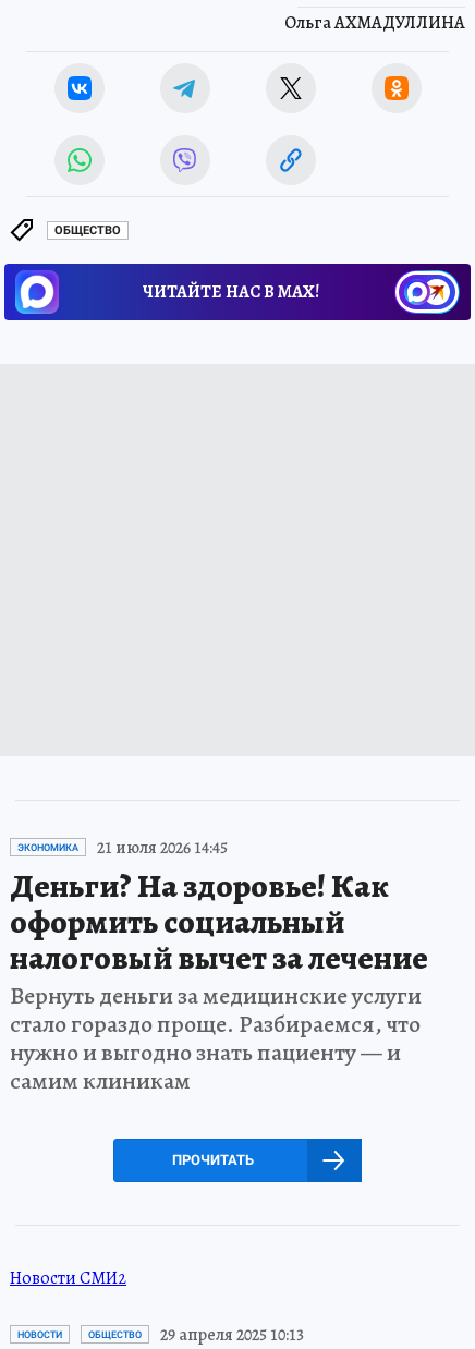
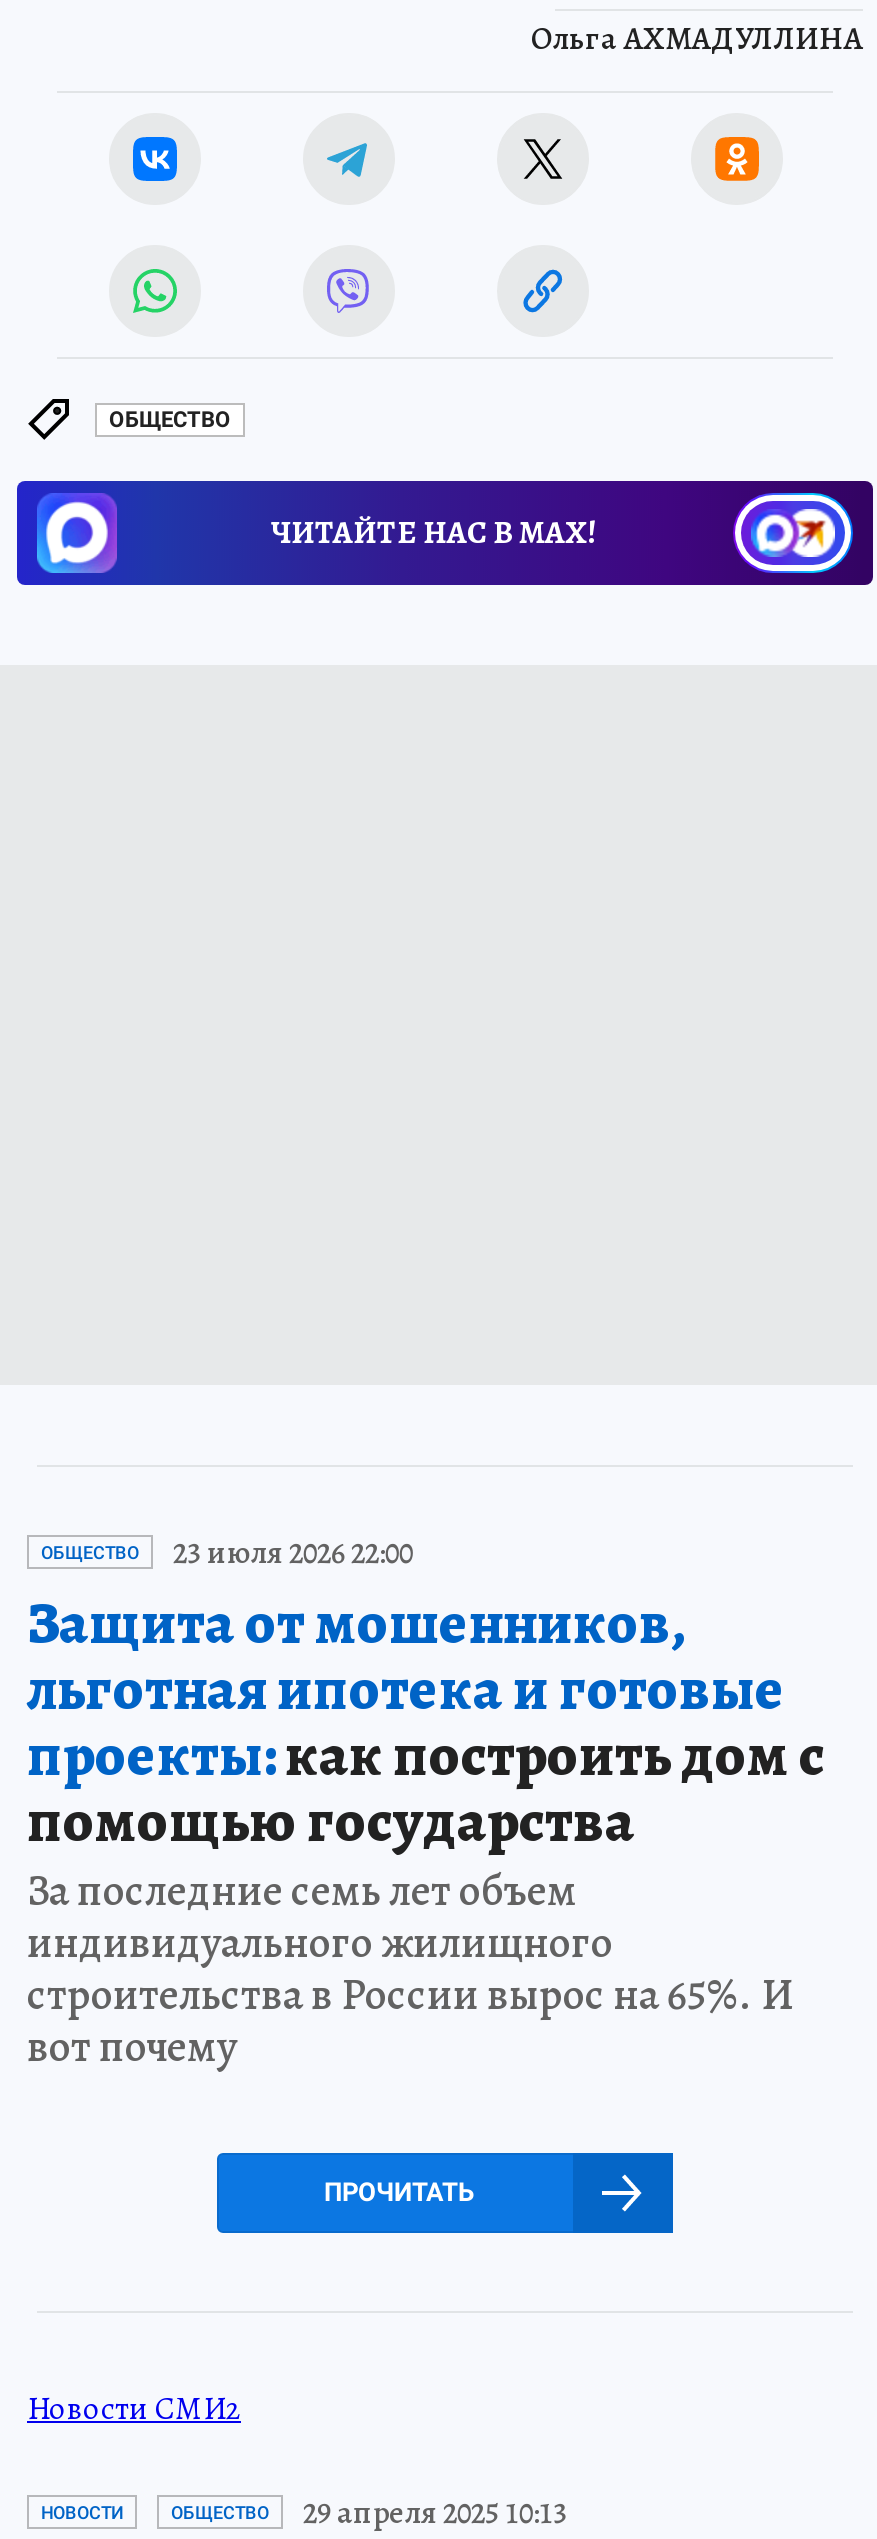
[10,835,428,1097] ЭКОНОМИКА | 21 июля 2026 14:45 | Деньги? На здоровье! Как | оформить социальный | налоговый вычет за лечение | Вернуть деньги за медицинские услуги | стало гораздо проще. Разбираемся, что | нужно и выгодно знать пациенту — и | самим клиникам -> [27,1530,825,2076] ОБЩЕСТВО | 23 июля 2026 22:00 | Защита от мошенников, | льготная ипотека и готовые | проекты:как построить дом с | помощью государства | За последние семь лет объем | индивидуального жилищного | строительства в России вырос на 65%. И | вот почему

